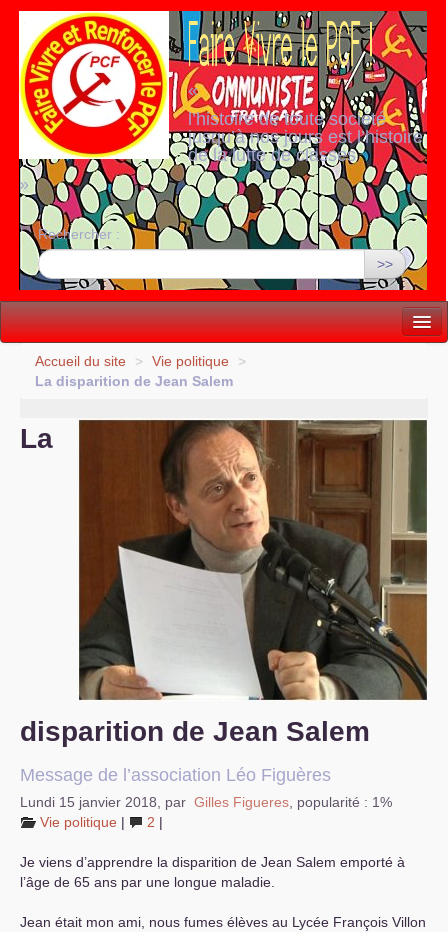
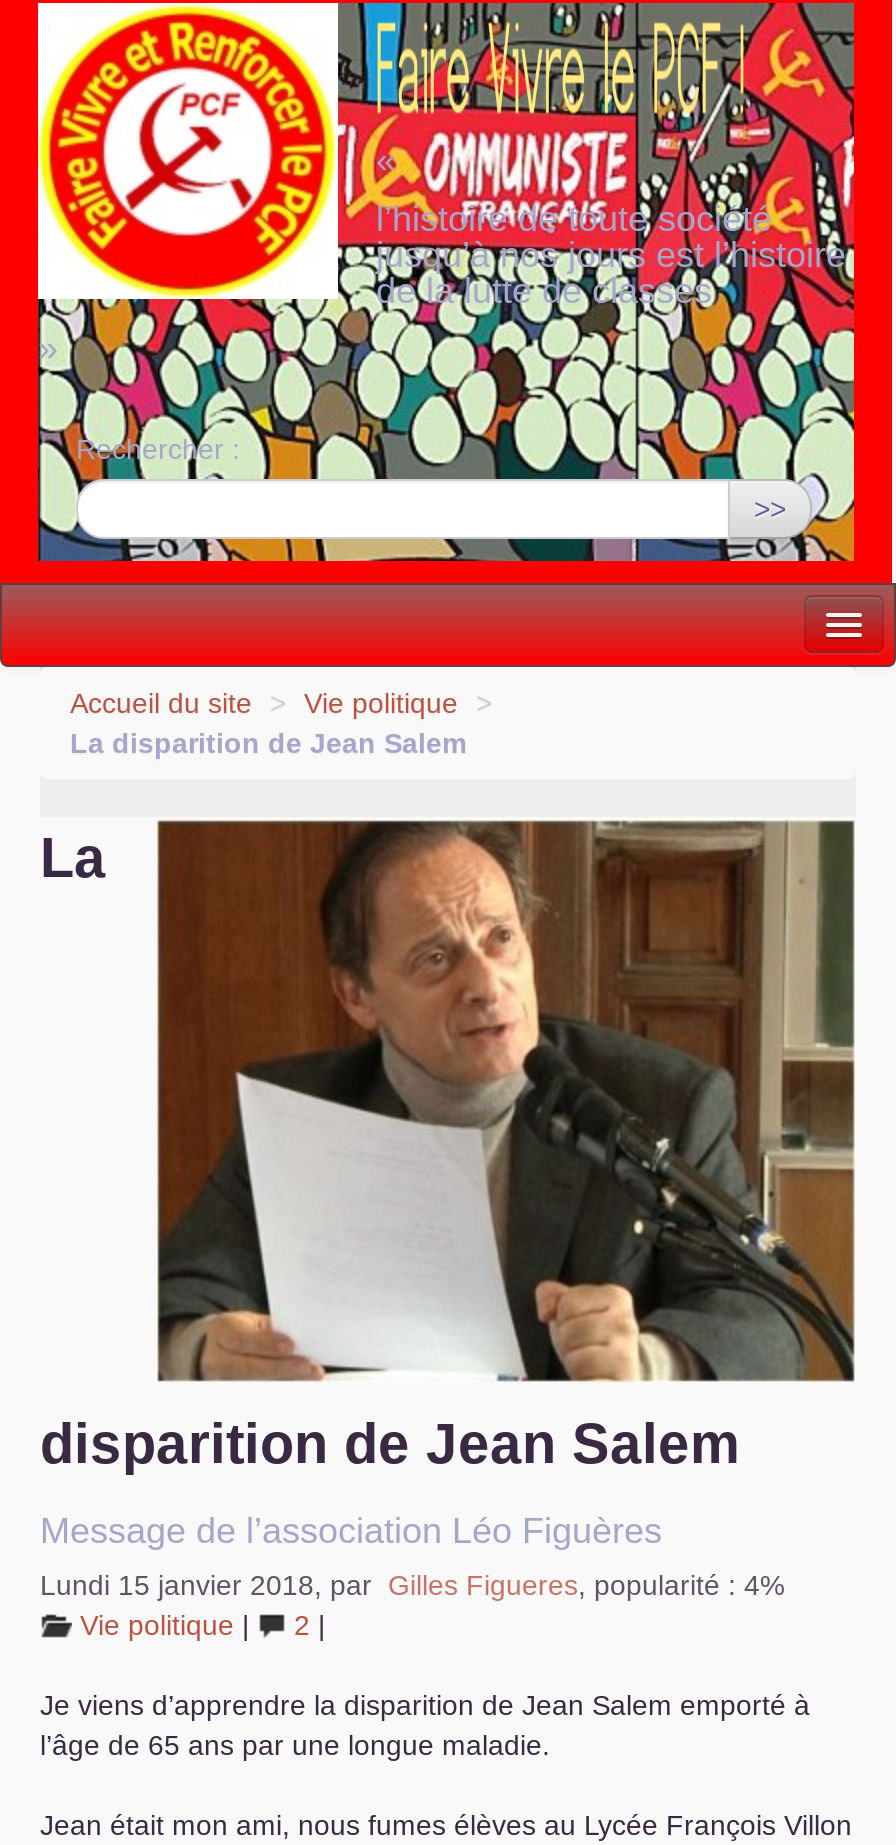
[20,794,392,810] Lundi 15 janvier 2018, par Gilles Figueres, popularité : 1% -> [40,1569,784,1601] Lundi 15 janvier 2018, par Gilles Figueres, popularité : 4%

